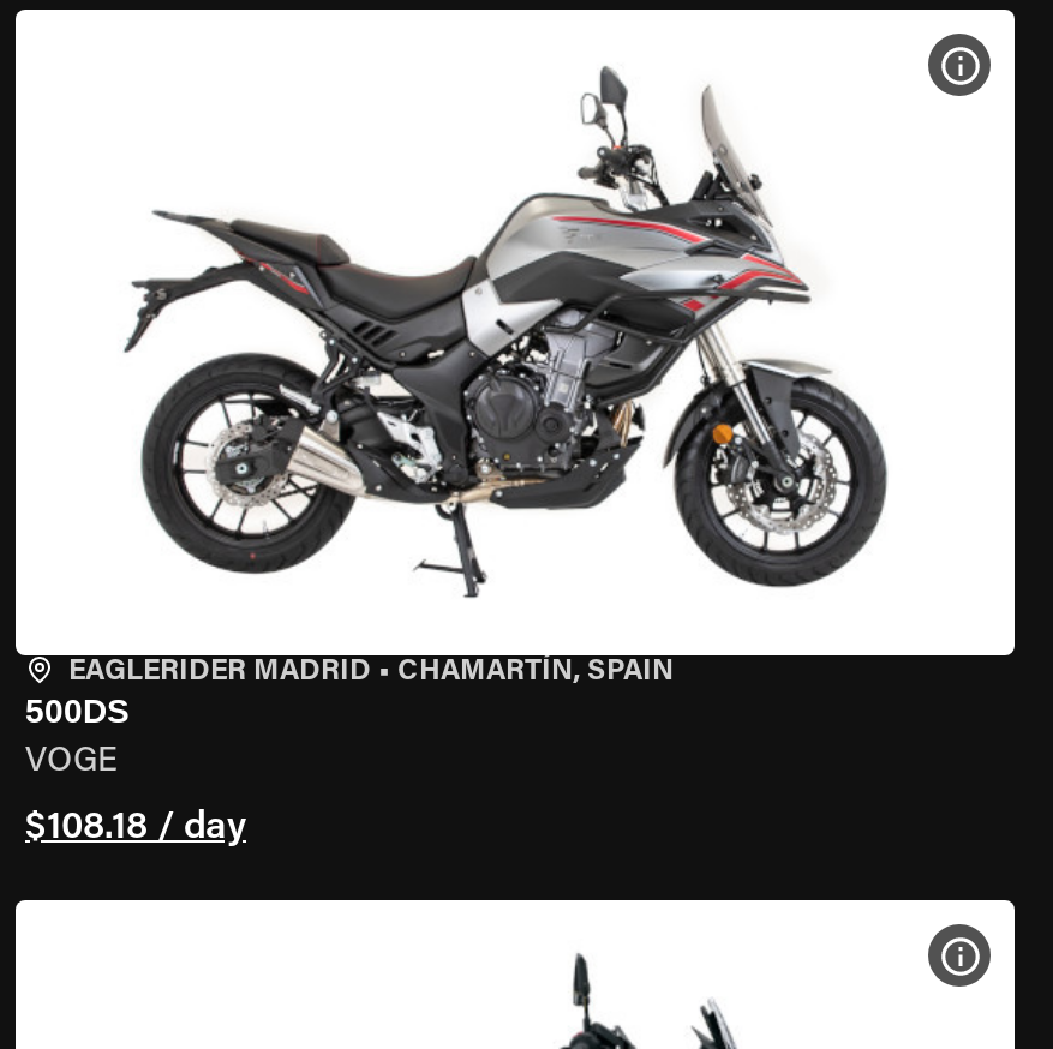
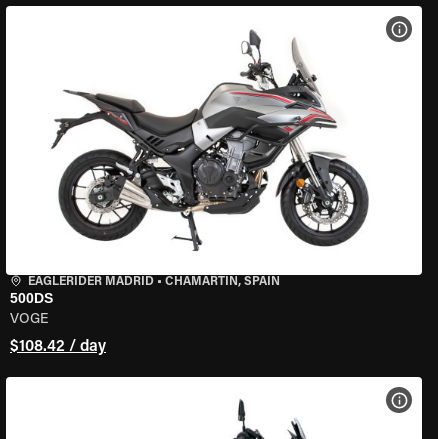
[25,809,246,847] $108.18 / day -> [10,339,106,355] $108.42 / day

